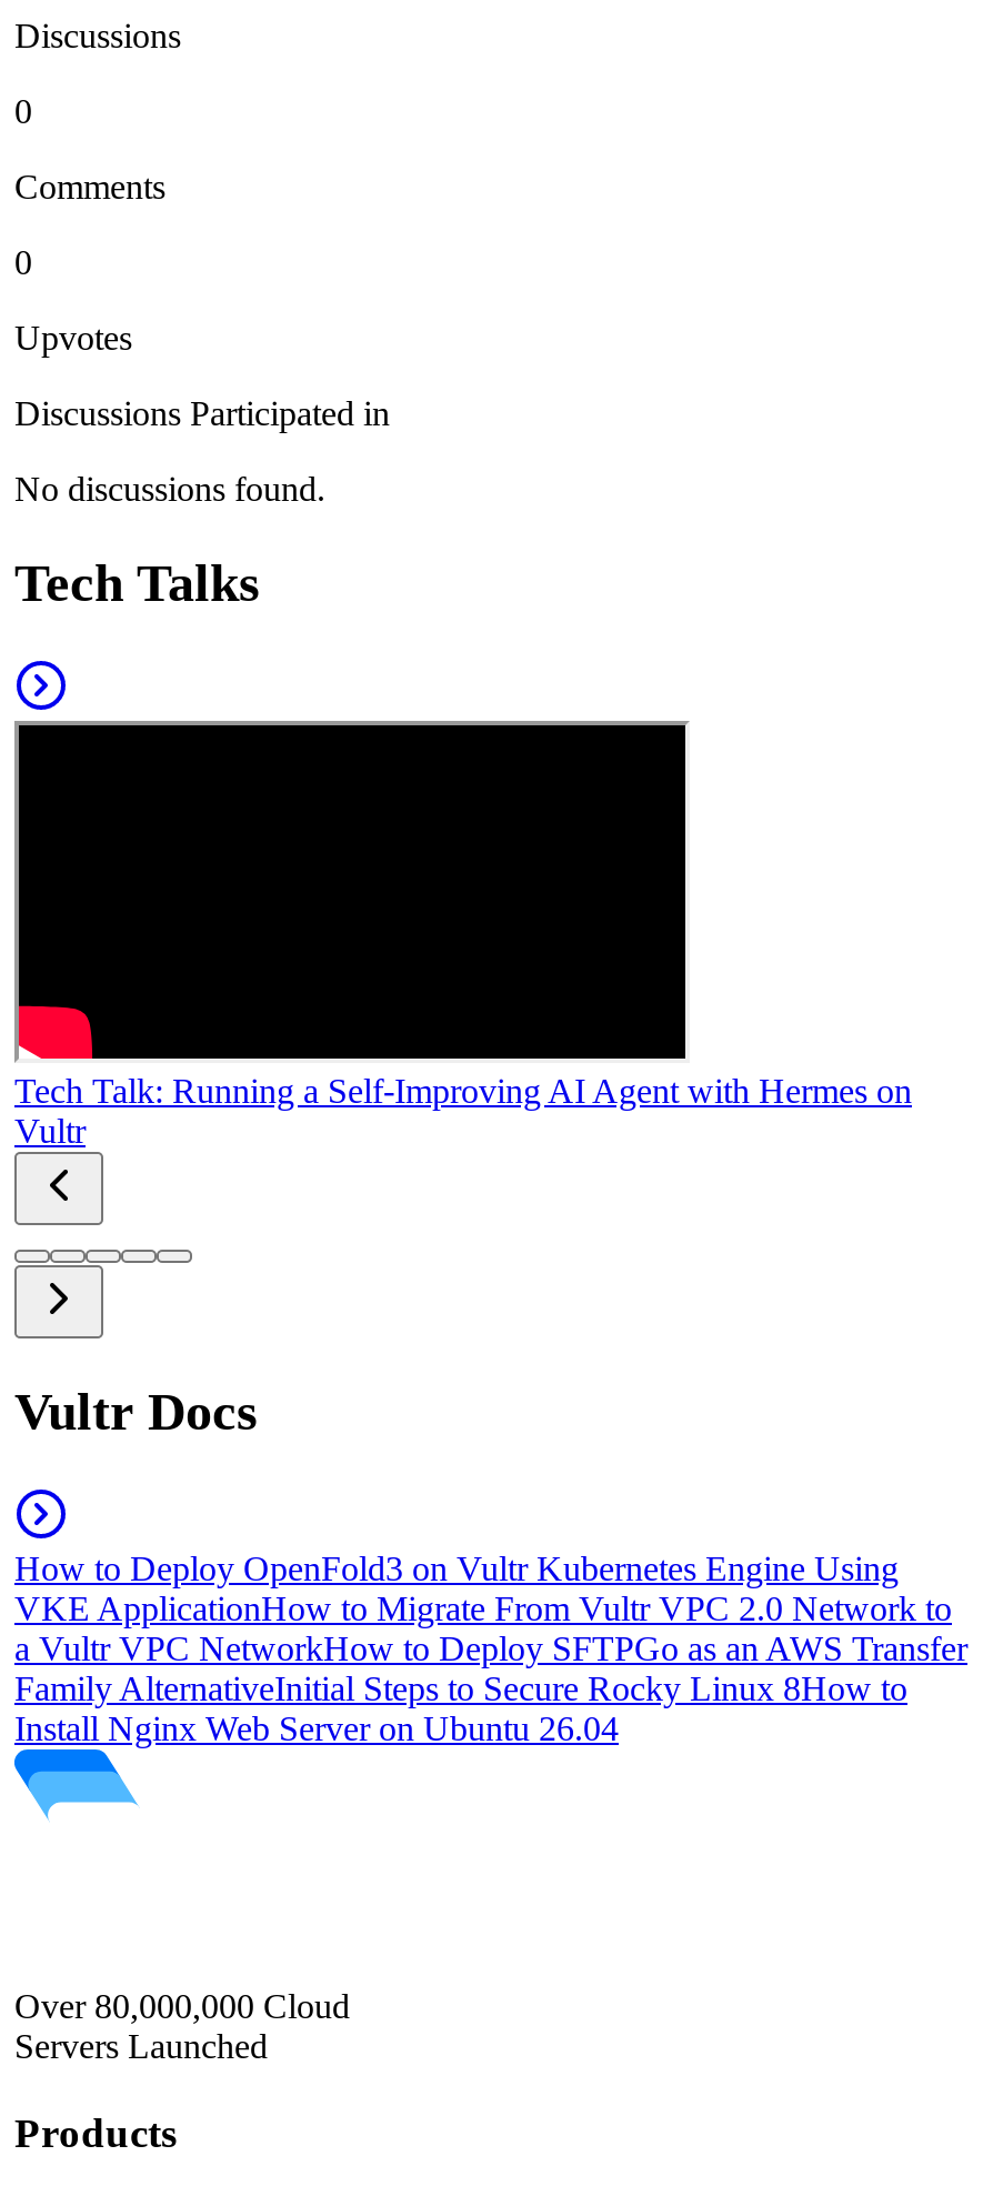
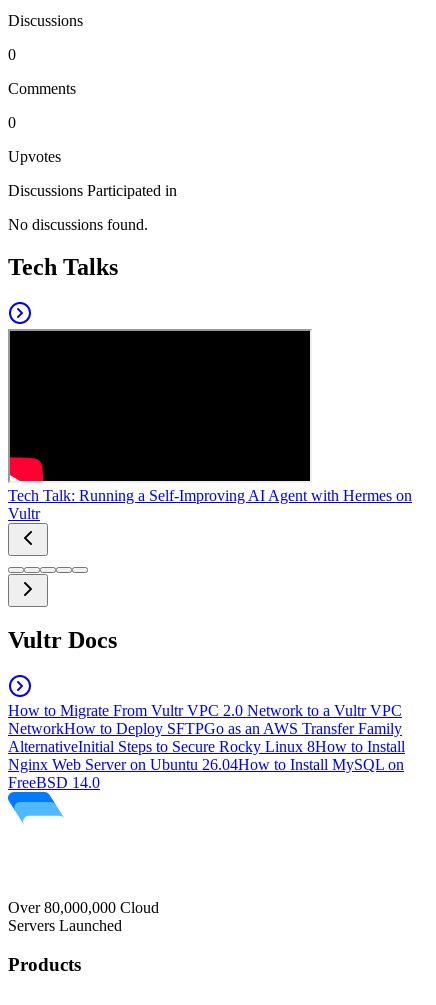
[14,1549,967,1746] How to Deploy OpenFold3 on Vultr Kubernetes Engine Using | VKE ApplicationHow to Migrate From Vultr VPC 2.0 Network to | a Vultr VPC NetworkHow to Deploy SFTPGo as an AWS Transfer | Family AlternativeInitial Steps to Secure Rocky Linux 8How to | Install Nginx Web Server on Ubuntu 26.04 -> [8,702,405,791] How to Migrate From Vultr VPC 2.0 Network to a Vultr VPC | NetworkHow to Deploy SFTPGo as an AWS Transfer Family | AlternativeInitial Steps to Secure Rocky Linux 8How to Install | Nginx Web Server on Ubuntu 26.04How to Install MySQL on | FreeBSD 14.0

